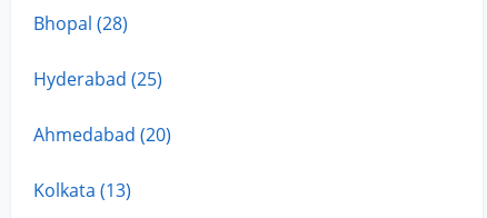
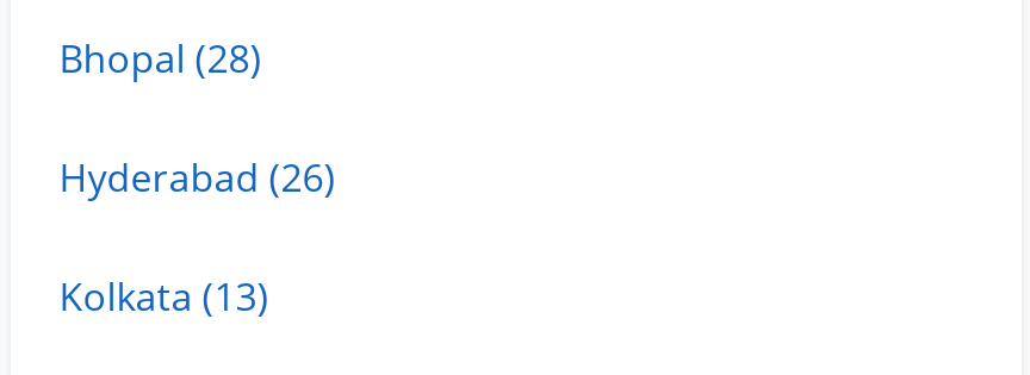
[34,67,171,147] Hyderabad (25) | Ahmedabad (20) -> [59,151,335,204] Hyderabad (26)

